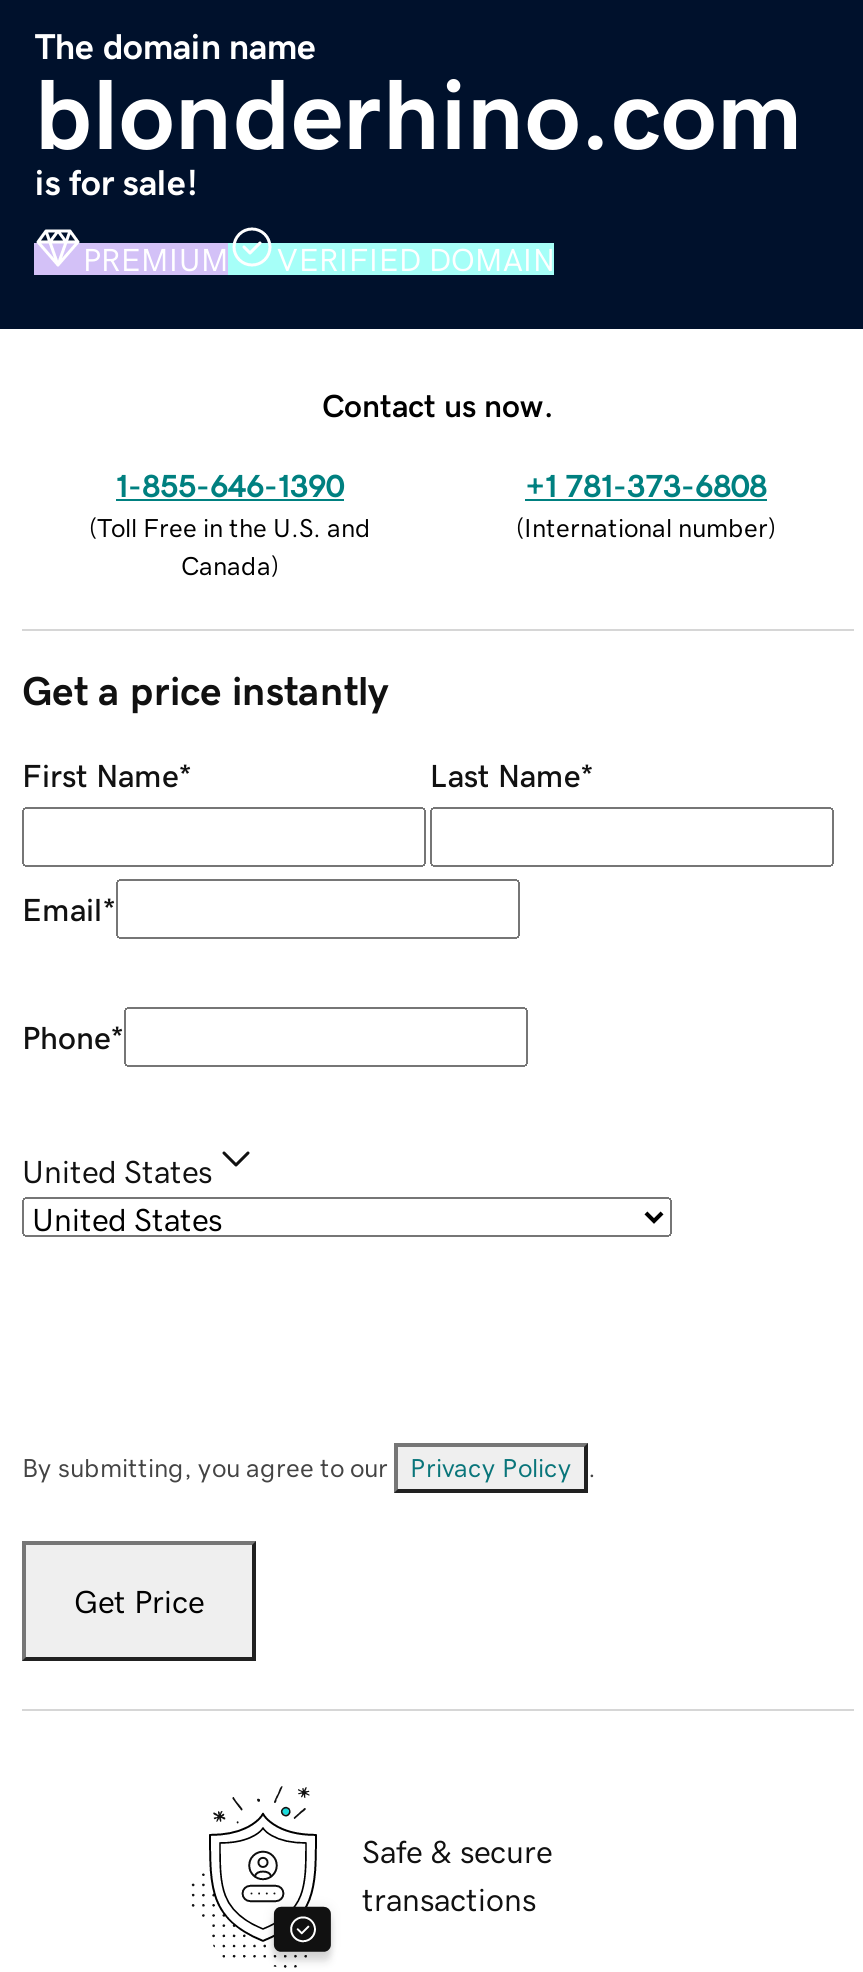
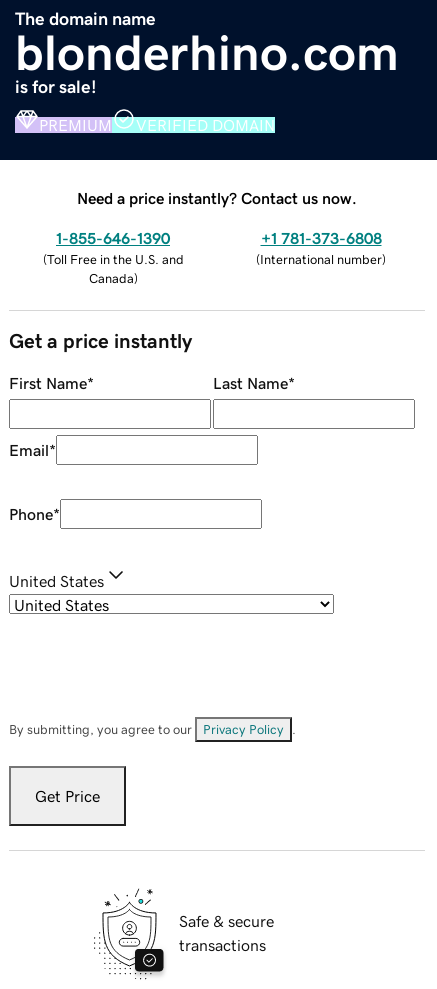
[322,388,554,420] Contact us now. -> [77,190,357,206] Need a price instantly? Contact us now.

